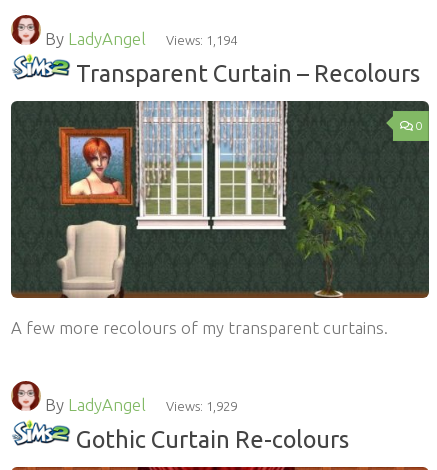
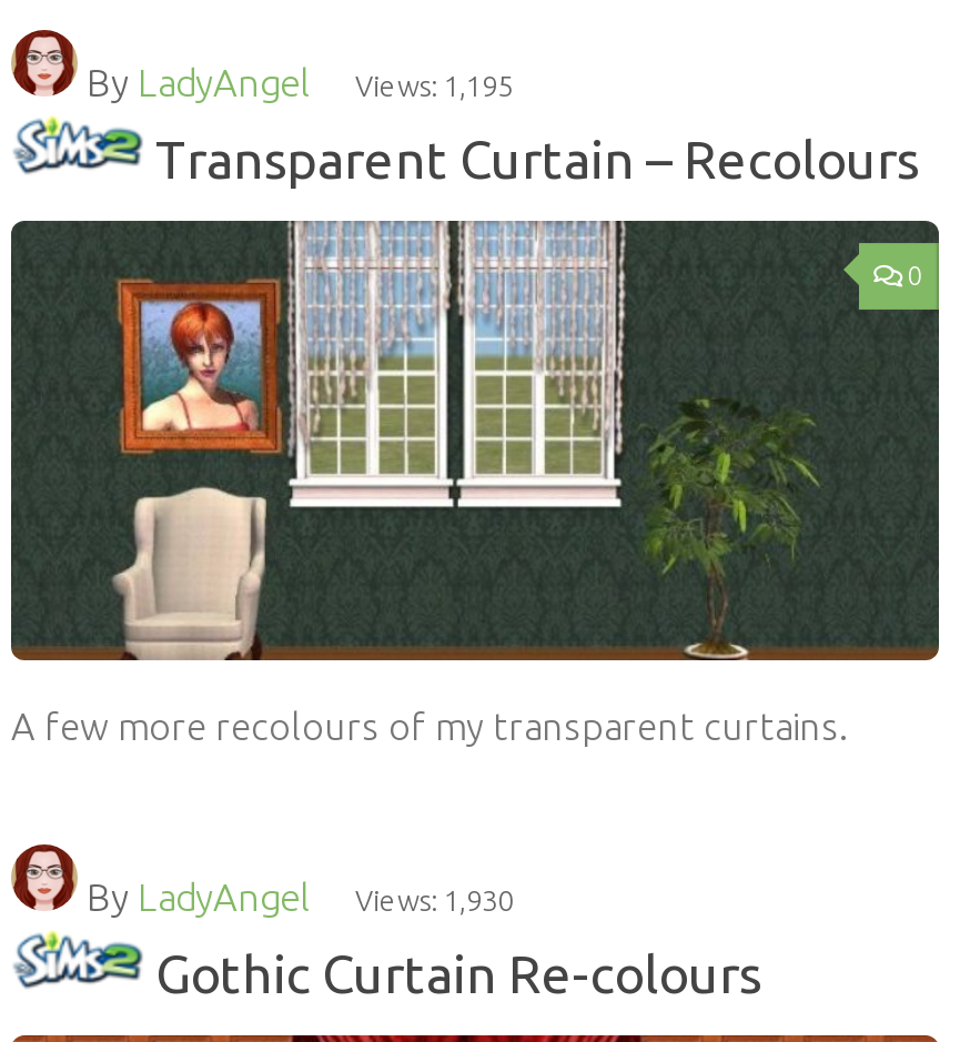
[41,29,237,48] By LadyAngel Views: 1,194 -> [78,62,513,104] By LadyAngel Views: 1,195
[41,395,237,414] By LadyAngel Views: 1,929 -> [78,875,513,917] By LadyAngel Views: 1,930

